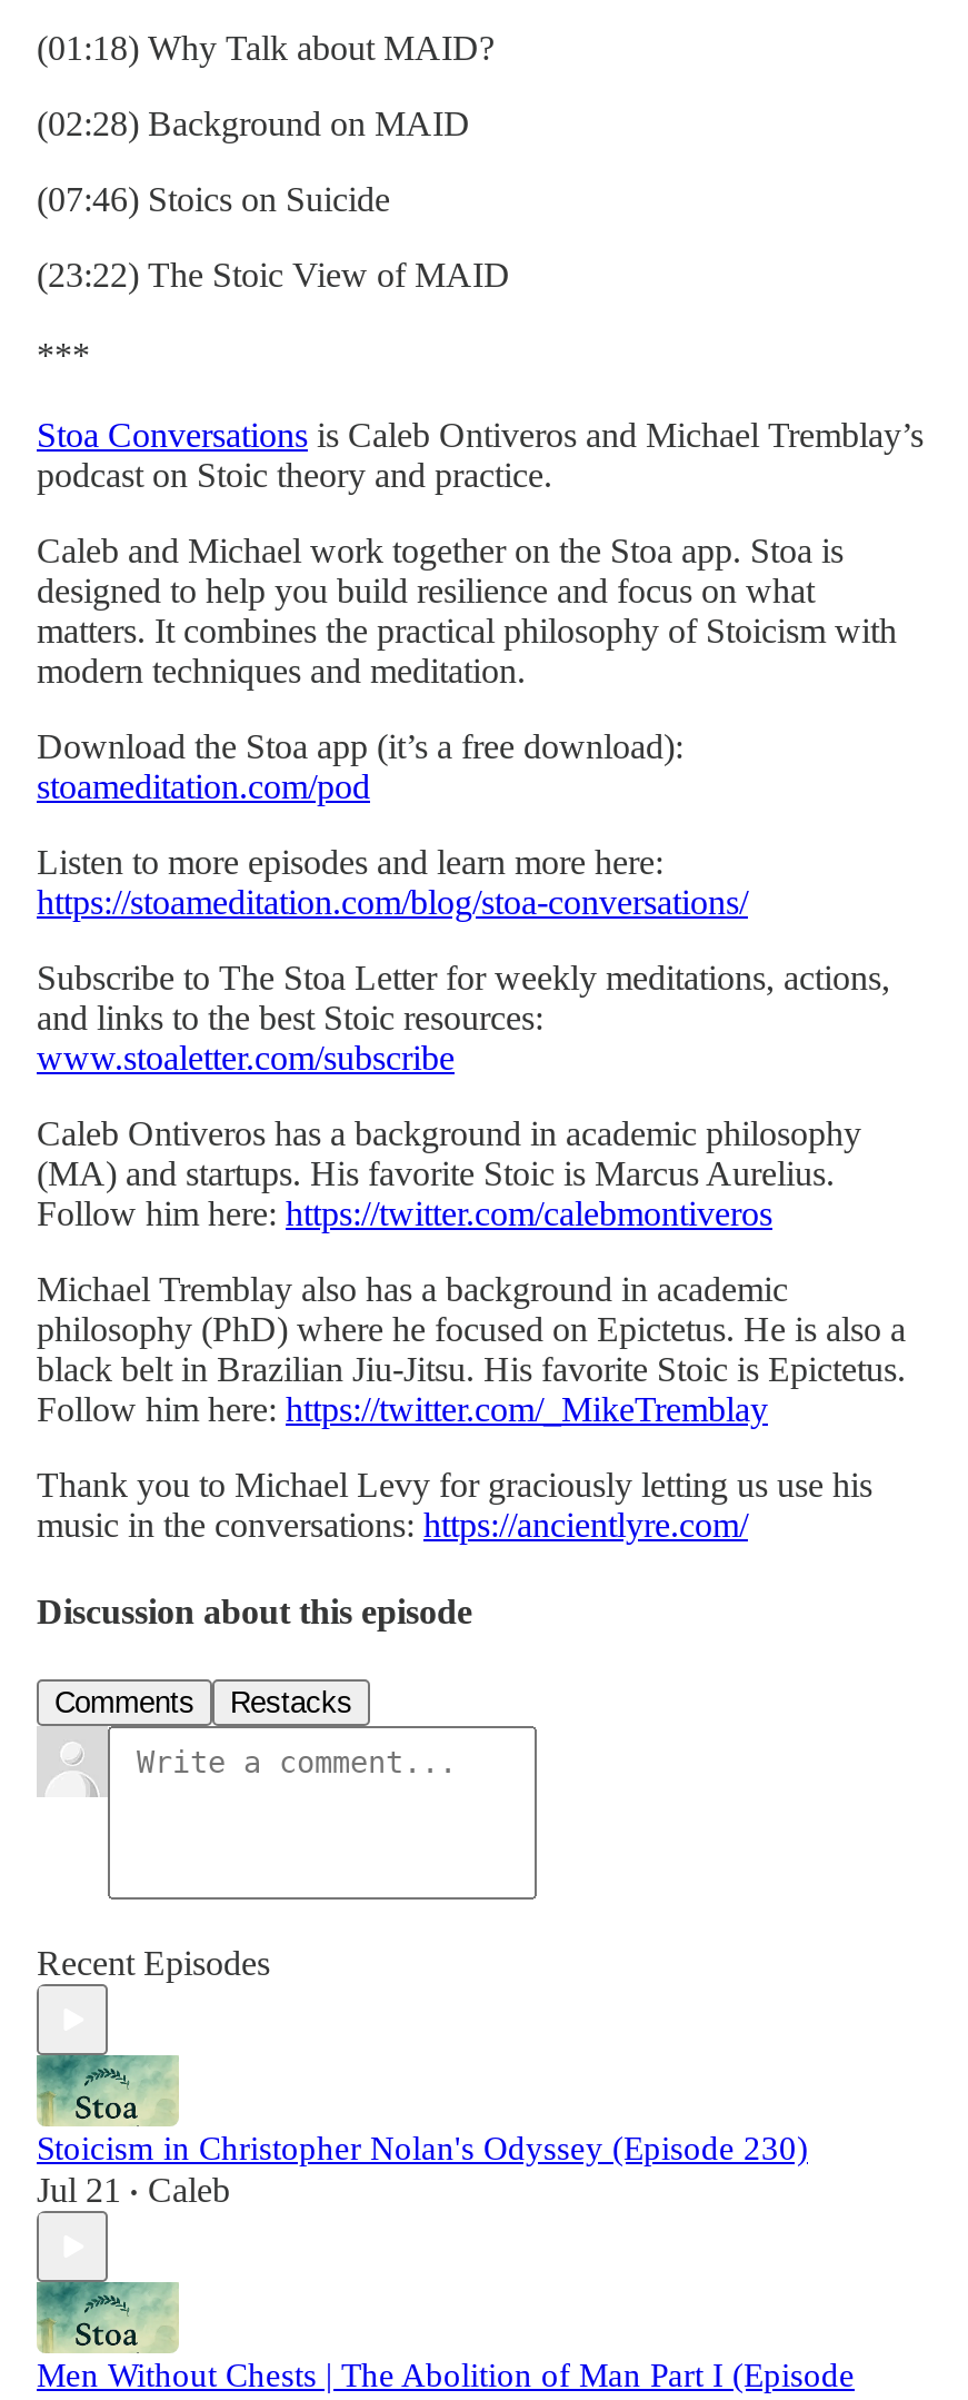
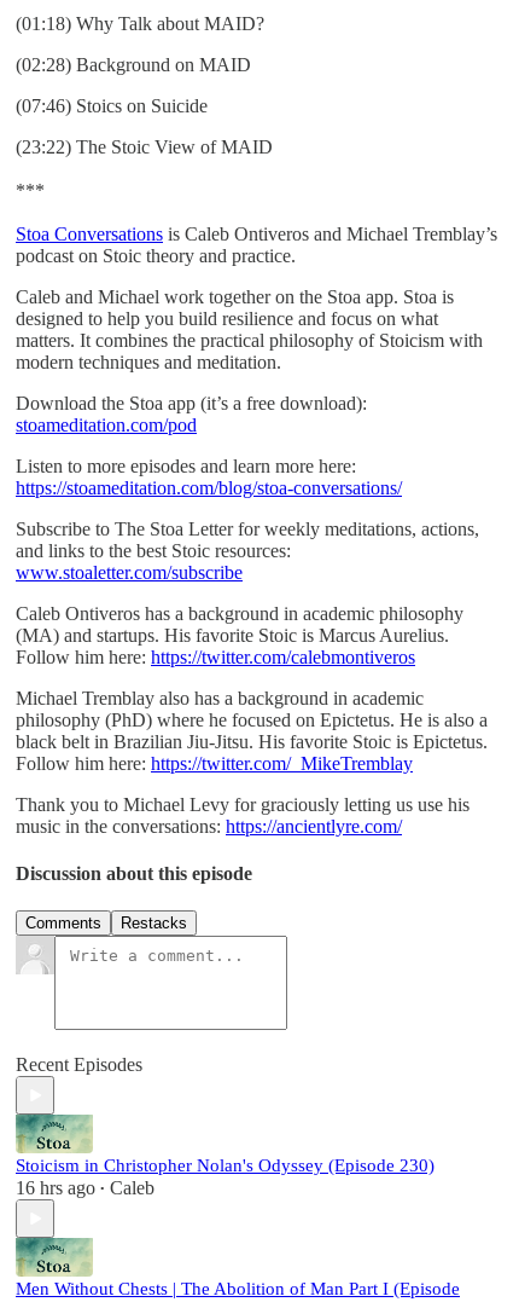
[37,2172,230,2209] Jul 21 • Caleb -> [16,1178,154,1198] 16 hrs ago • Caleb

